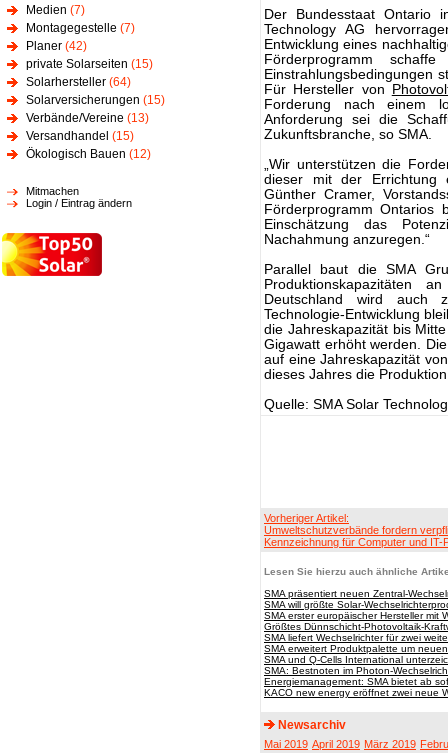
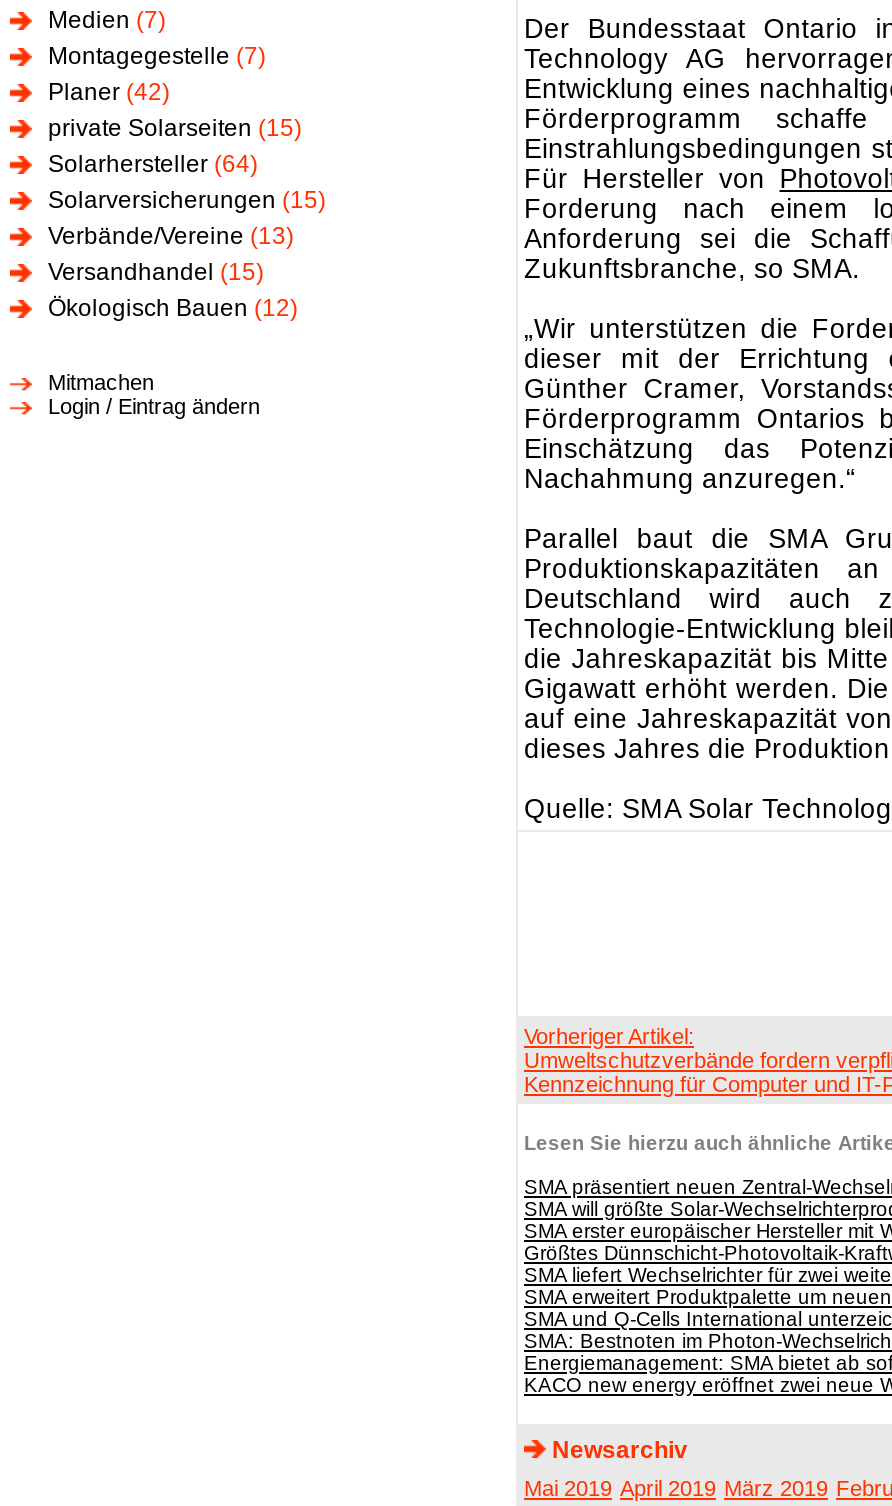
[3,232,103,277] [image] -> none

